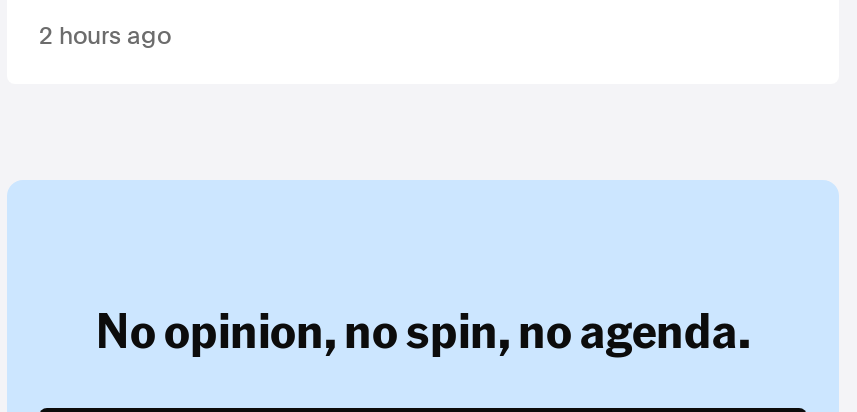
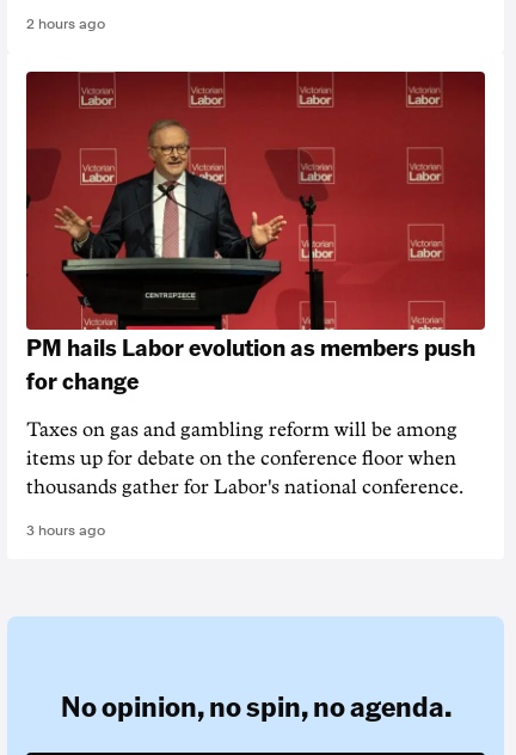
none -> [25,70,486,538] [image] | PM hails Labor evolution as members push | for change | Taxes on gas and gambling reform will be among | items up for debate on the conference floor when | thousands gather for Labor's national conference. | 3 hours ago

